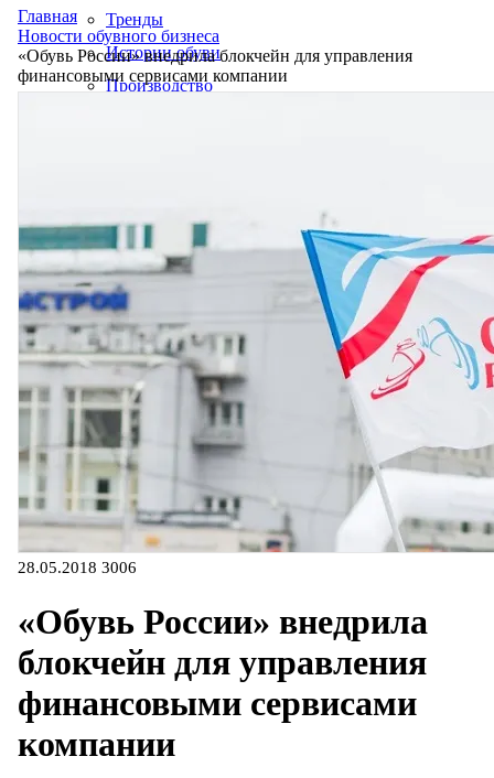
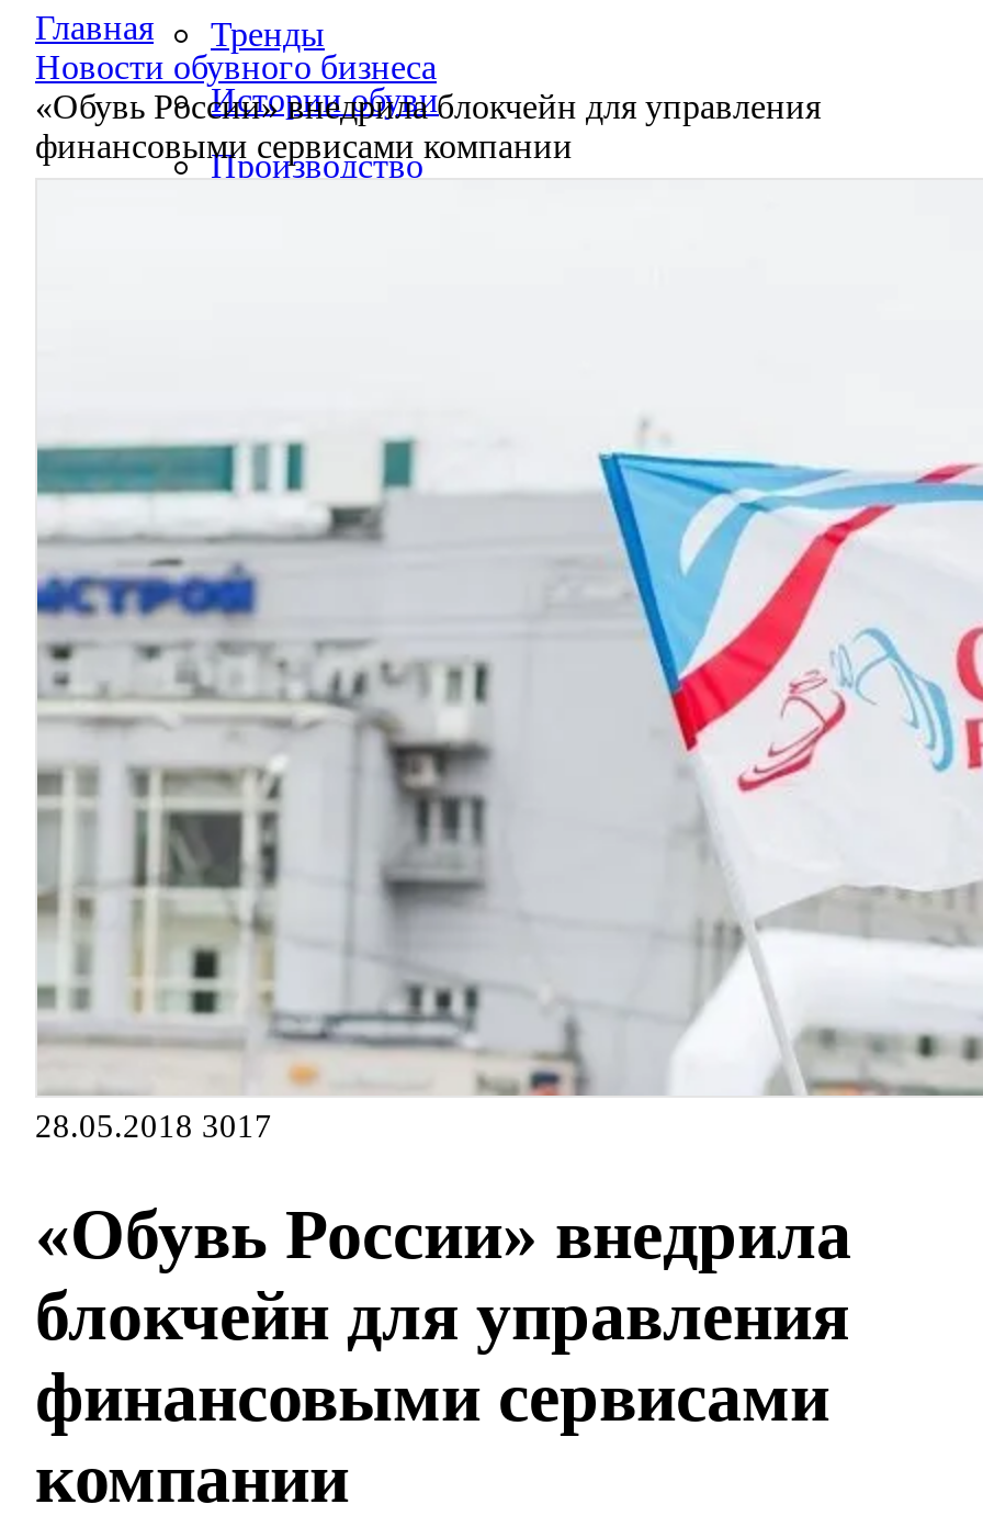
[18,559,137,577] 28.05.2018 3006 -> [35,1109,272,1145] 28.05.2018 3017

